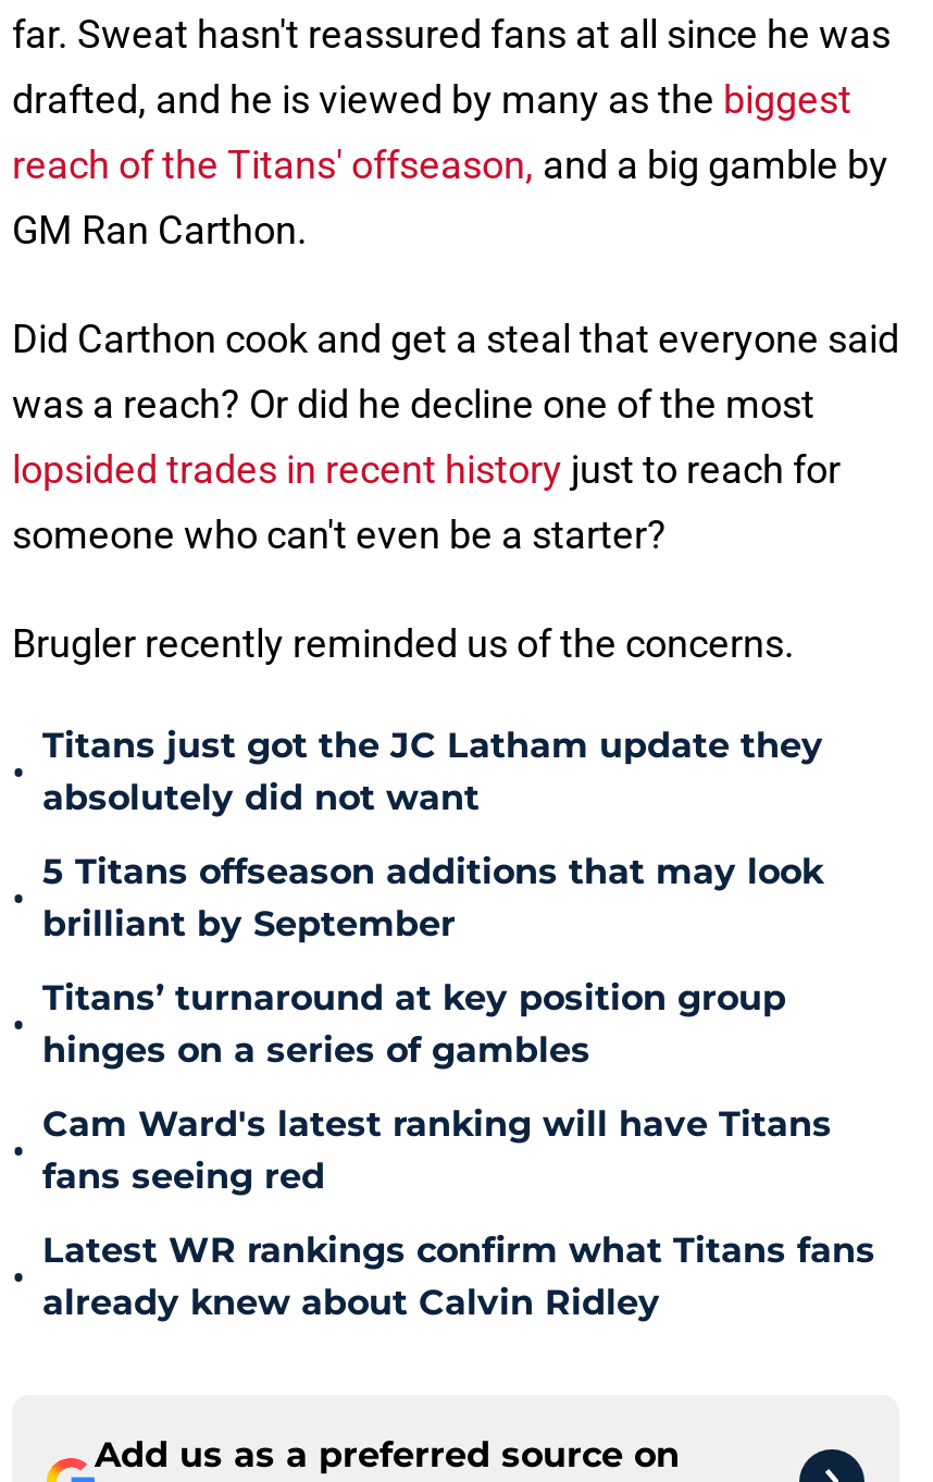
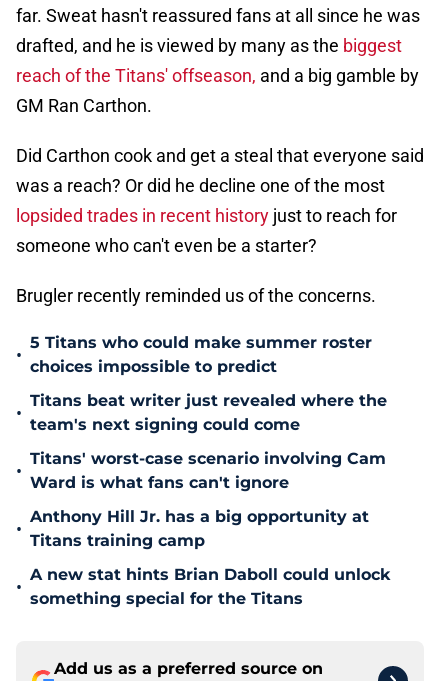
[42,725,823,818] Titans just got the JC Latham update they | absolutely did not want -> [30,333,372,376] 5 Titans who could make summer roster | choices impossible to predict
[42,851,823,944] 5 Titans offseason additions that may look | brilliant by September -> [30,391,387,434] Titans beat writer just revealed where the | team's next signing could come
[42,977,786,1071] Titans’ turnaround at key position group | hinges on a series of gambles -> [30,449,386,492] Titans' worst-case scenario involving Cam | Ward is what fans can't ignore
[42,1103,832,1197] Cam Ward's latest ranking will have Titans | fans seeing red -> [30,507,369,550] Anthony Hill Jr. has a big opportunity at | Titans training camp
[42,1230,875,1323] Latest WR rankings confirm what Titans fans | already knew about Calvin Ridley -> [30,565,390,608] A new stat hints Brian Daboll could unlock | something special for the Titans

